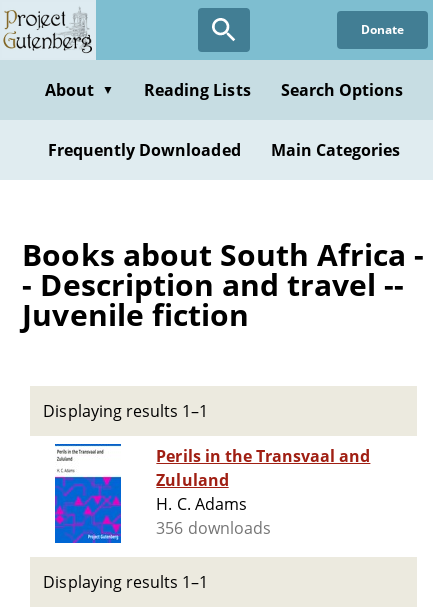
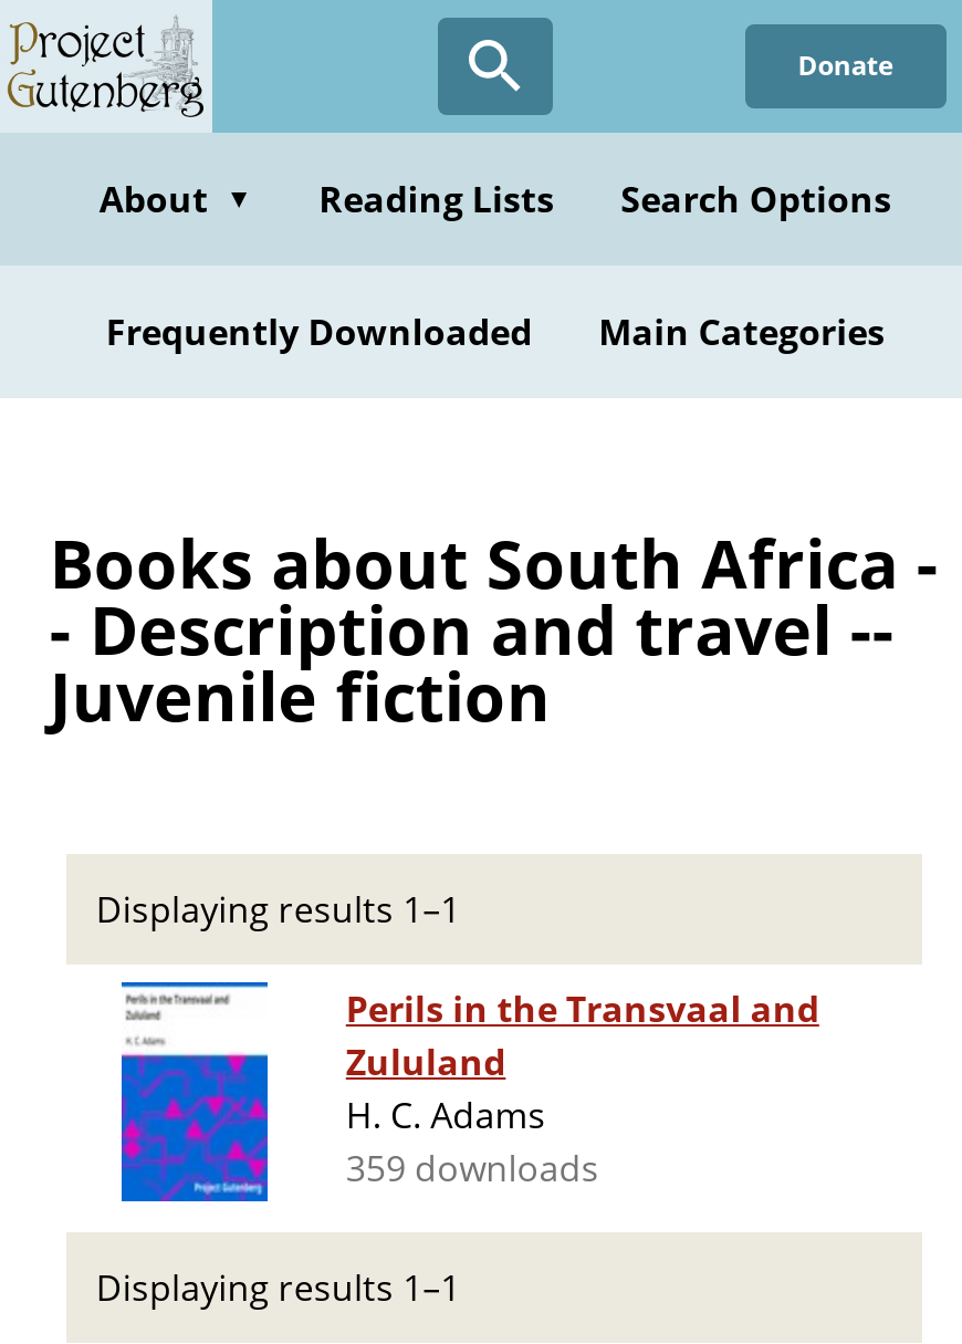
[156,517,271,539] 356 downloads -> [346,1144,599,1193] 359 downloads

